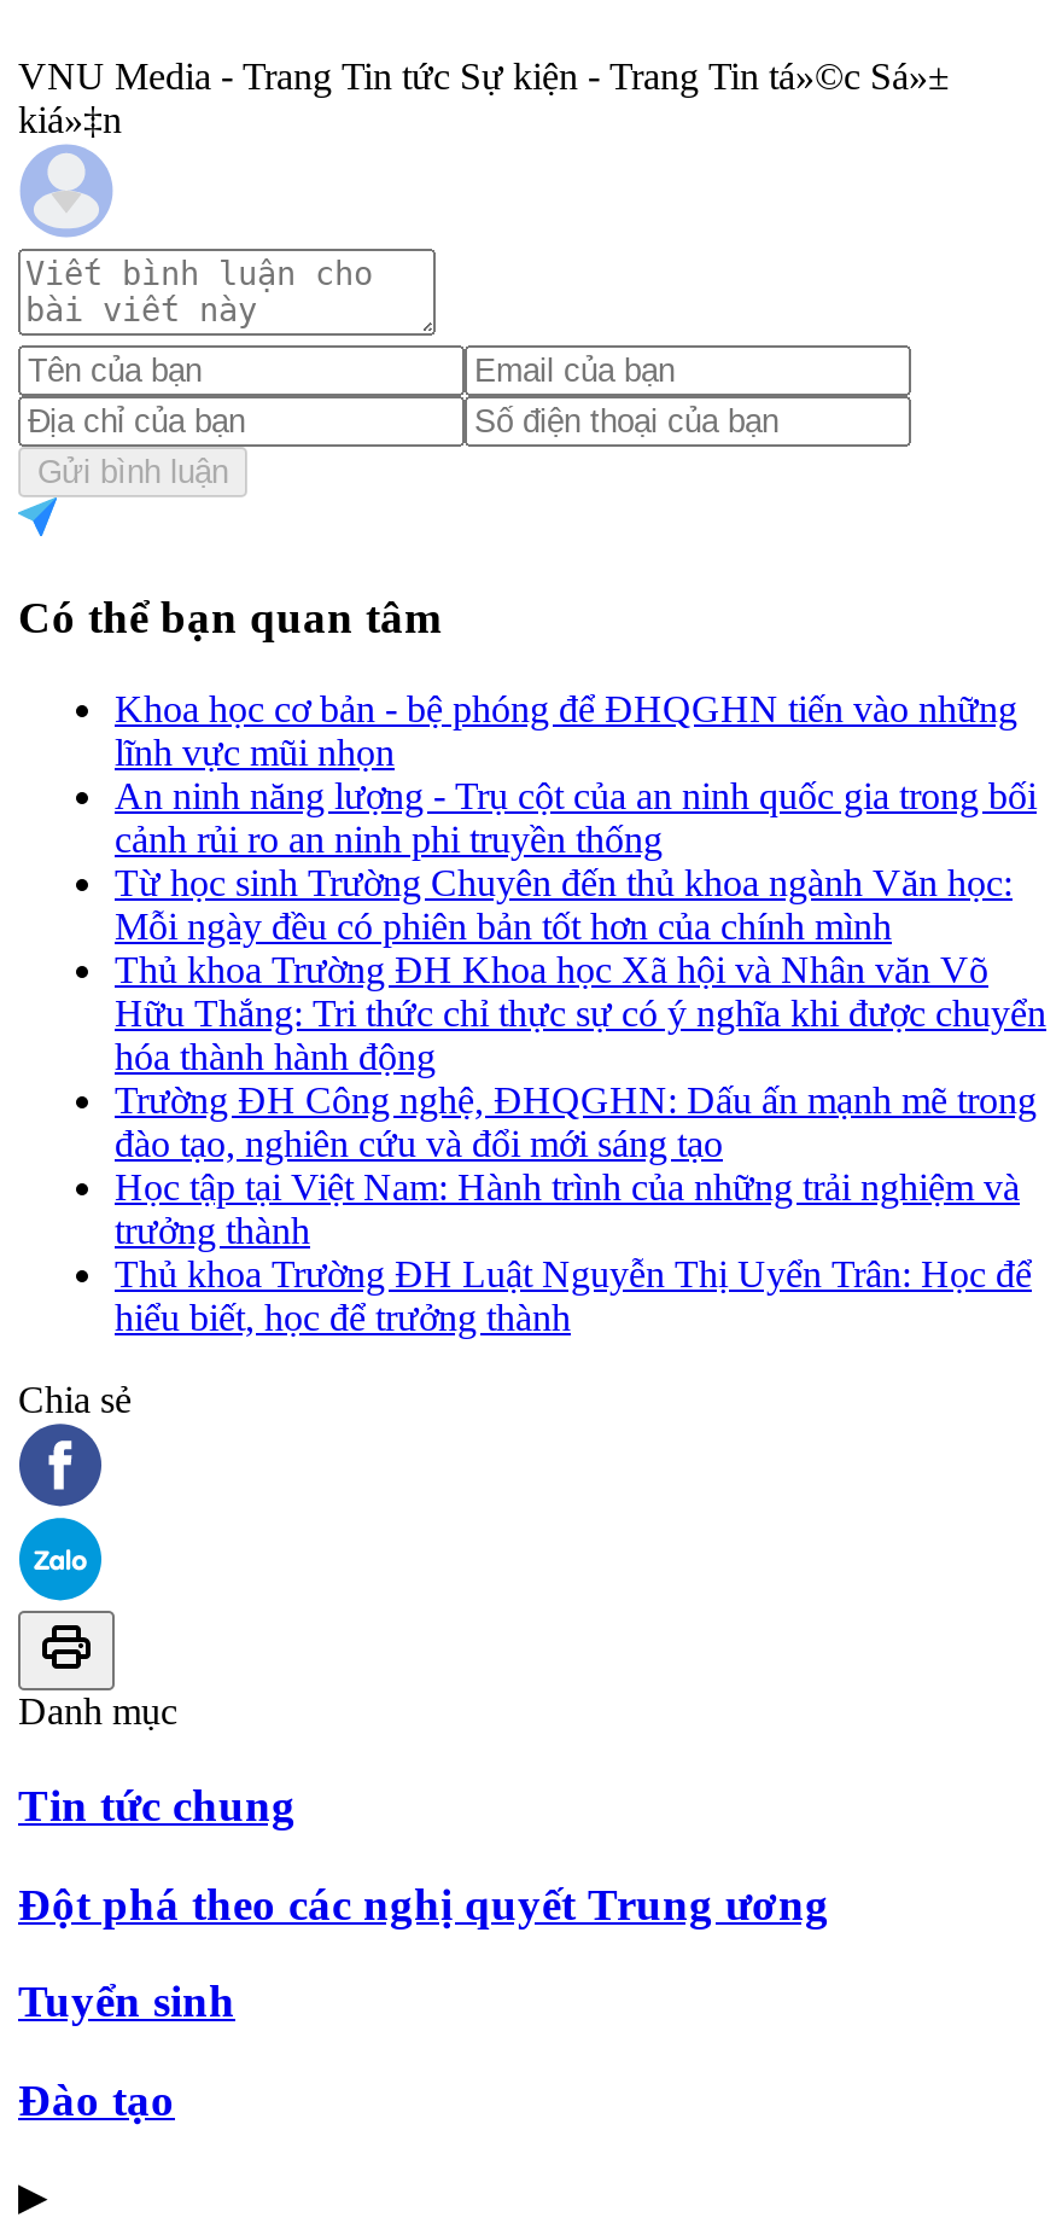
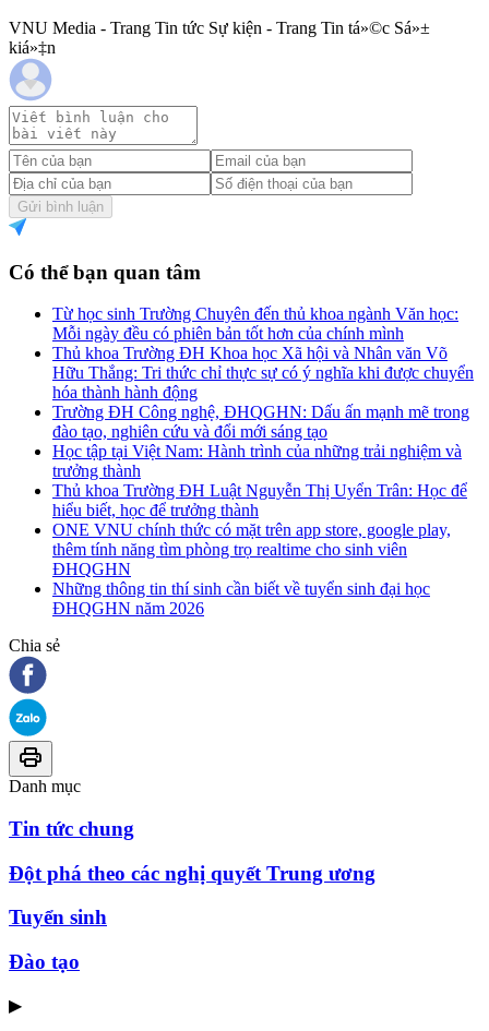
[115,689,1037,860] Khoa học cơ bản - bệ phóng để ĐHQGHN tiến vào những | lĩnh vực mũi nhọn | An ninh năng lượng - Trụ cột của an ninh quốc gia trong bối | cảnh rủi ro an ninh phi truyền thống -> none
moved [115,863,1046,1338] -> [52,305,474,520]: Từ học sinh Trường Chuyên đến thủ khoa ngành Văn học: | Mỗi ngày đều có phiên bản tốt hơn của chính mình | Thủ khoa Trường ĐH Khoa học Xã hội và Nhân văn Võ | ... | Thủ khoa Trường ĐH Luật Nguyễn Thị Uyển Trân: Học để | hiểu biết, học để trưởng thành
none -> [52,521,451,618] ONE VNU chính thức có mặt trên app store, google play, | thêm tính năng tìm phòng trọ realtime cho sinh viên | ĐHQGHN | Những thông tin thí sinh cần biết về tuyển sinh đại học | ĐHQGHN năm 2026

